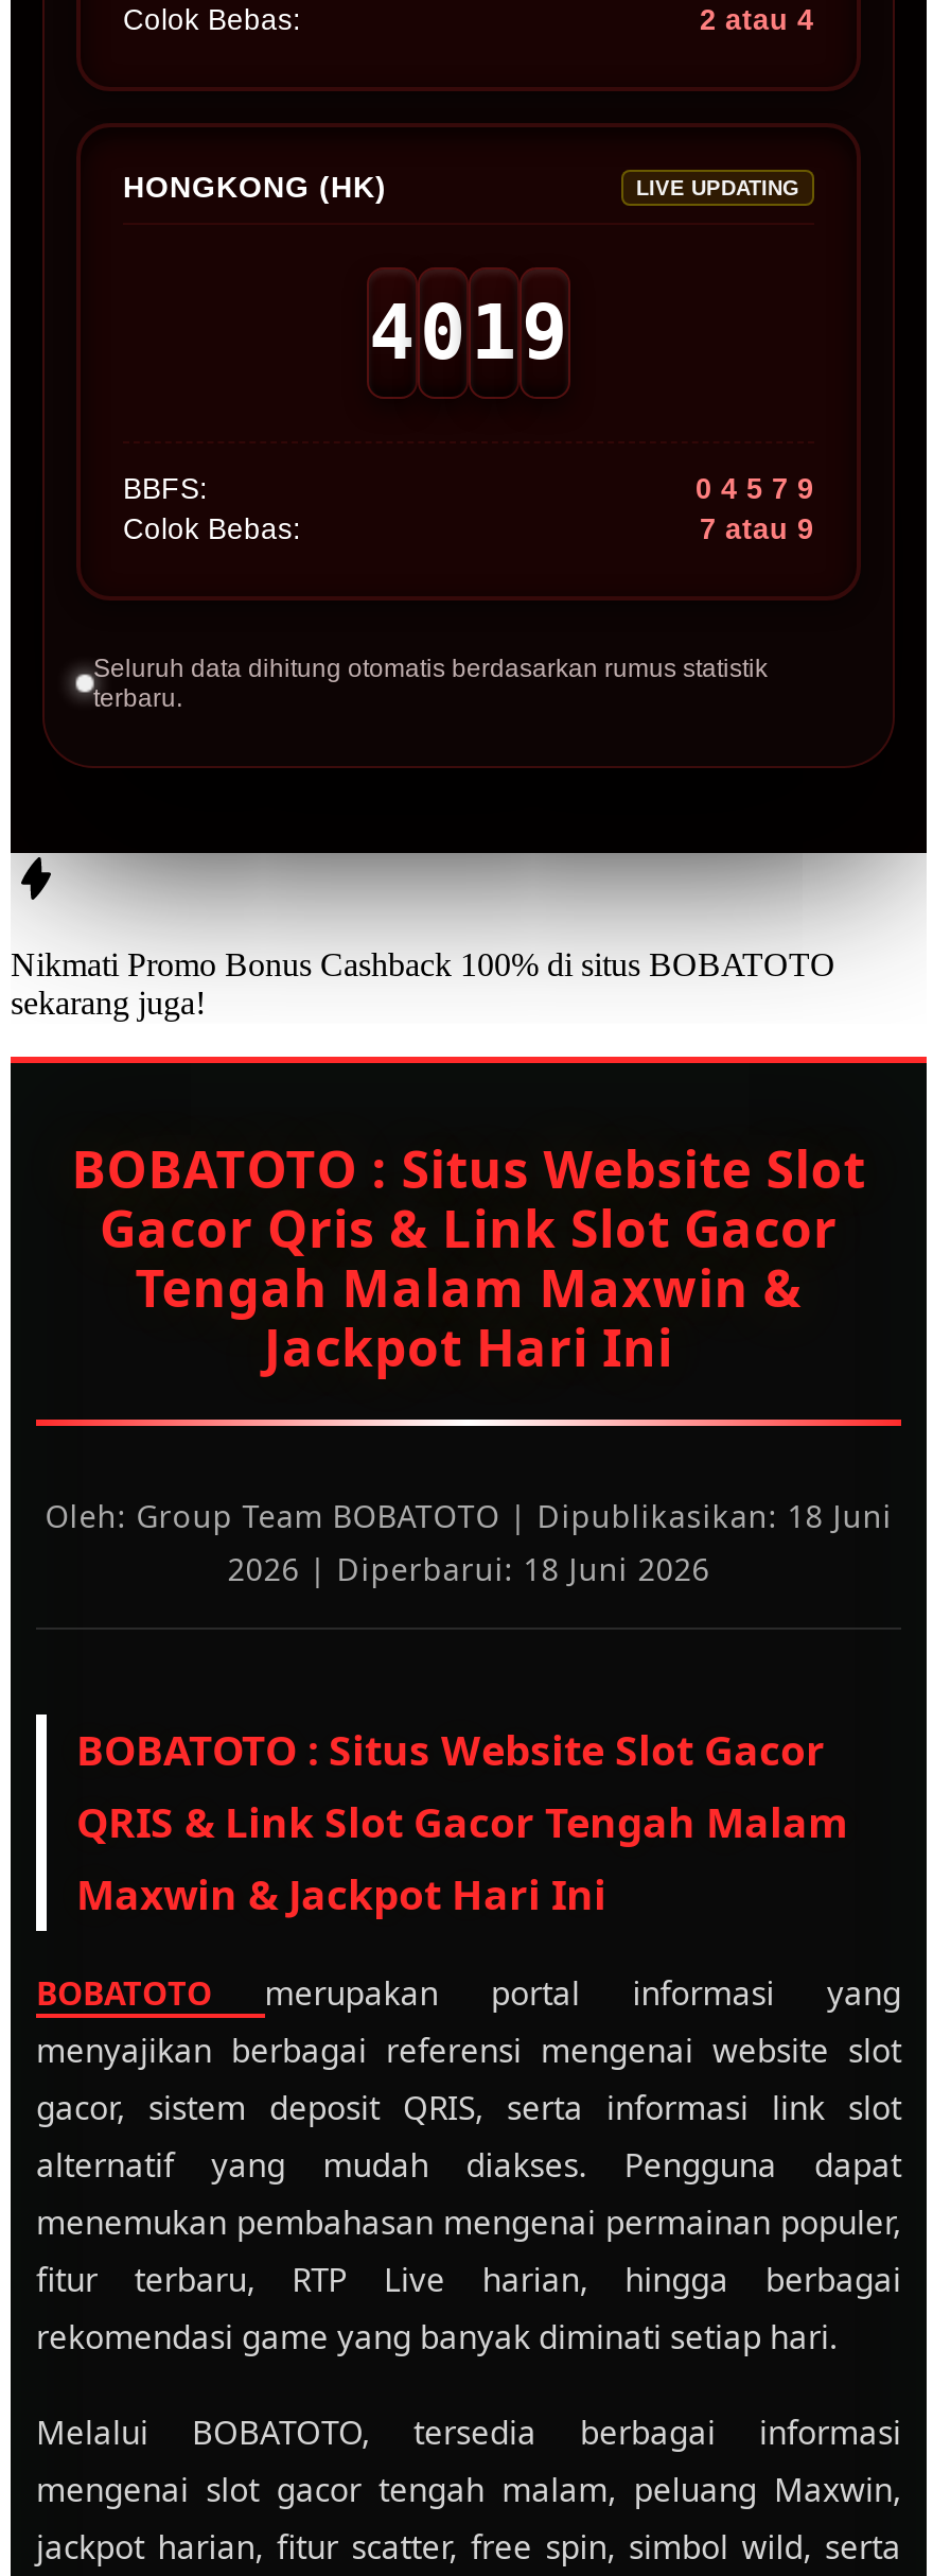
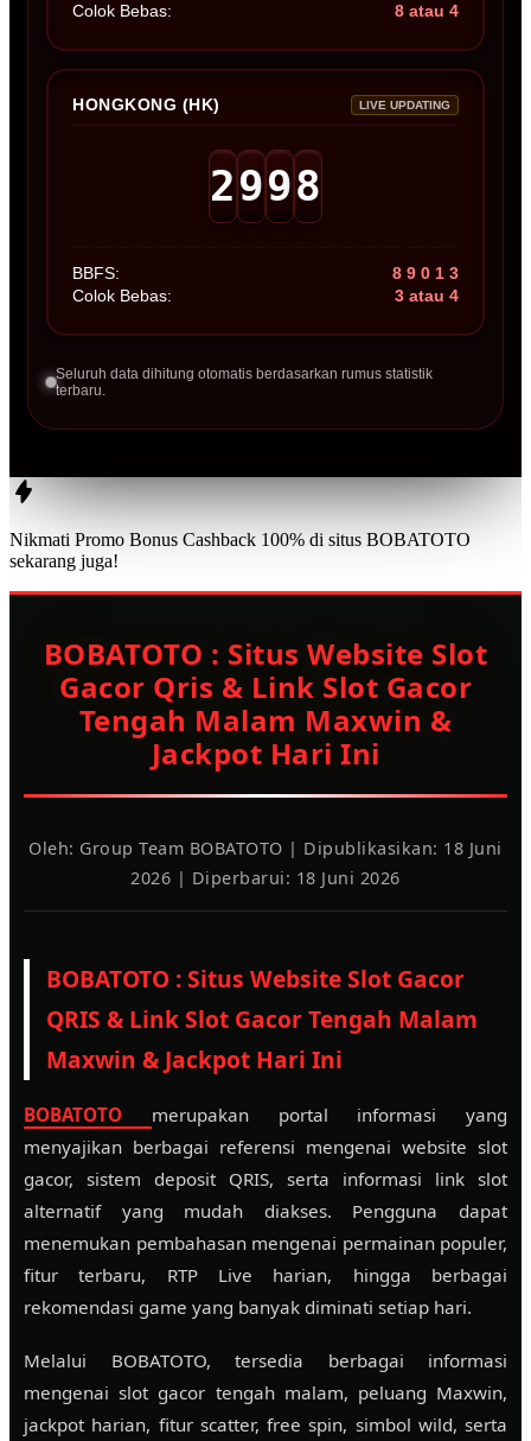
[700,4,814,36] 2 atau 4 -> [395,2,459,20] 8 atau 4
[369,289,568,376] 4 0 1 9 -> [210,162,321,211] 2 9 9 8
[696,473,814,505] 0 4 5 7 9 -> [392,265,459,282] 8 9 0 1 3
[700,513,814,545] 7 atau 9 -> [395,287,459,305] 3 atau 4

